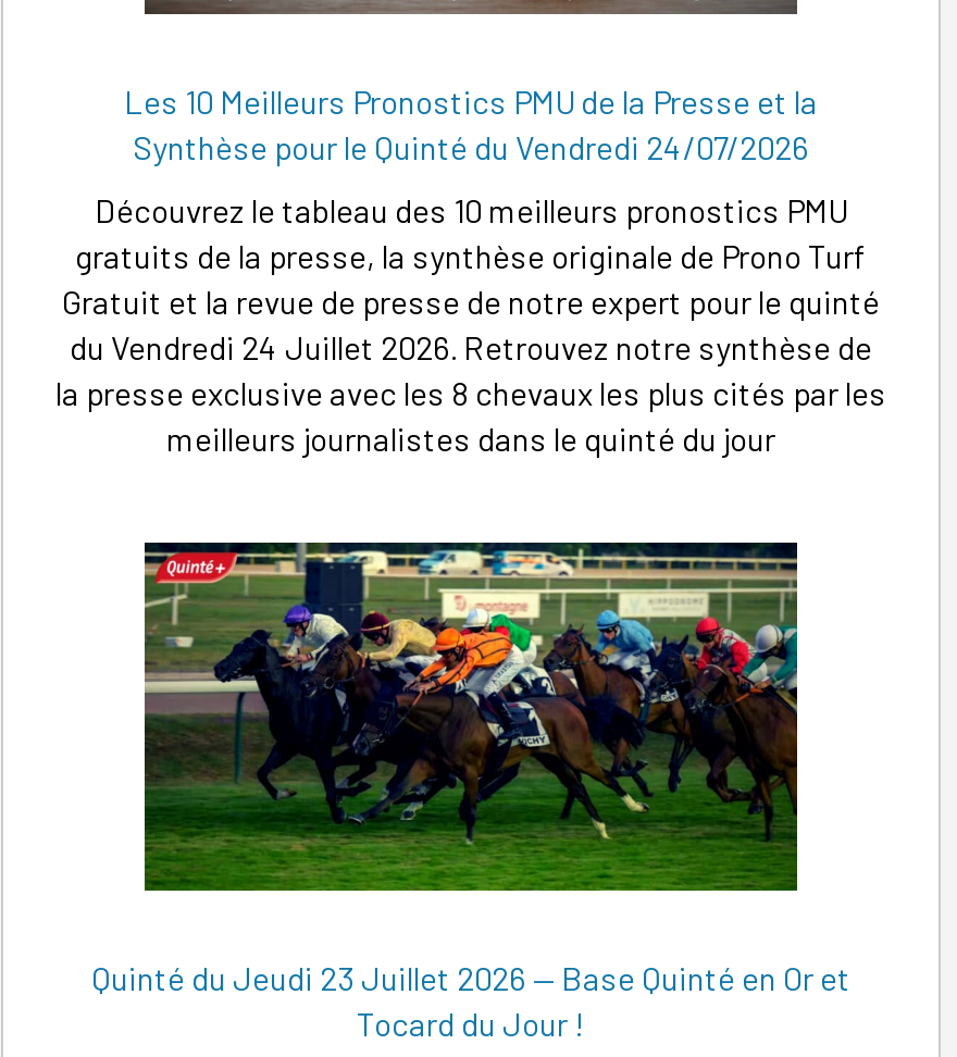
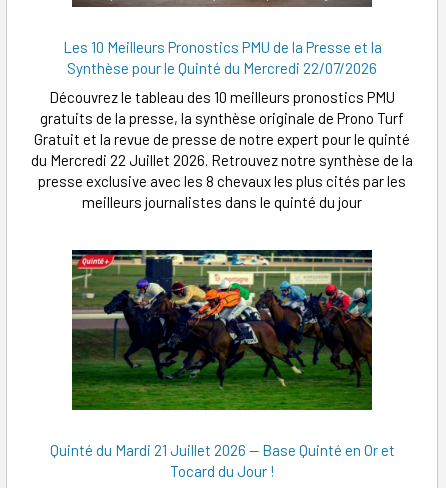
[133,129,809,168] Synthèse pour le Quinté du Vendredi 24/07/2026 -> [67,59,377,77] Synthèse pour le Quinté du Mercredi 22/07/2026
[55,328,886,413] du Vendredi 24 Juillet 2026. Retrouvez notre synthèse de | la presse exclusive avec les 8 chevaux les plus cités par les -> [31,151,413,190] du Mercredi 22 Juillet 2026. Retrouvez notre synthèse de la | presse exclusive avec les 8 chevaux les plus cités par les
[91,960,850,999] Quinté du Jeudi 23 Juillet 2026 — Base Quinté en Or et -> [49,441,394,459] Quinté du Mardi 21 Juillet 2026 — Base Quinté en Or et

